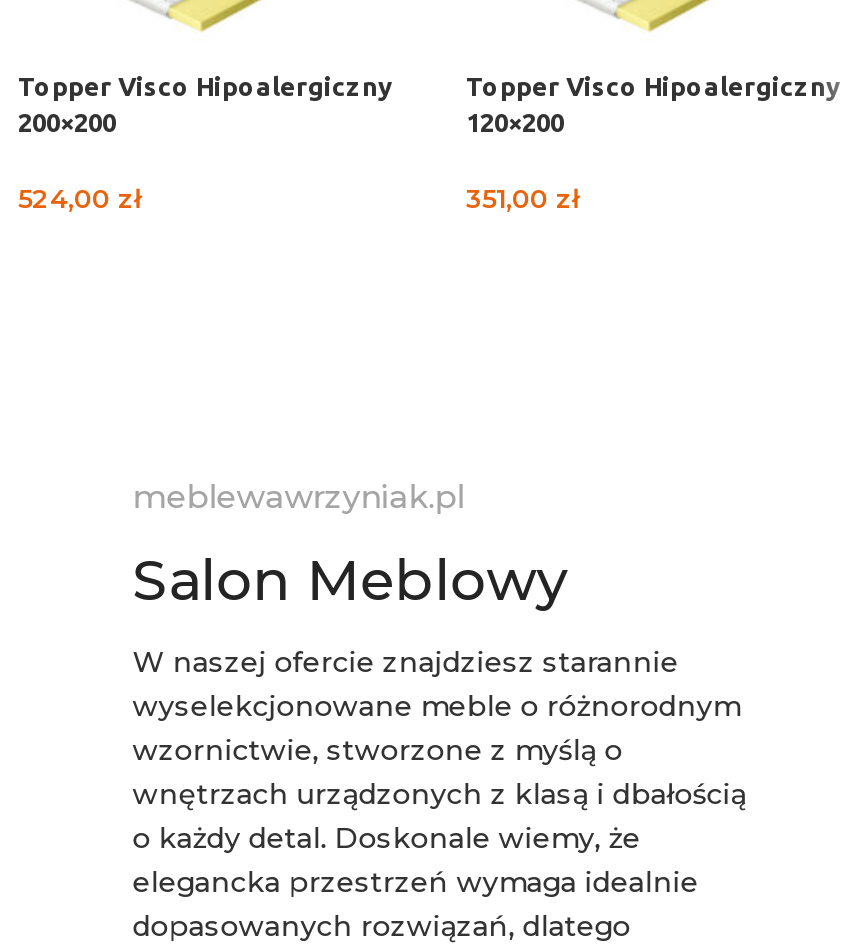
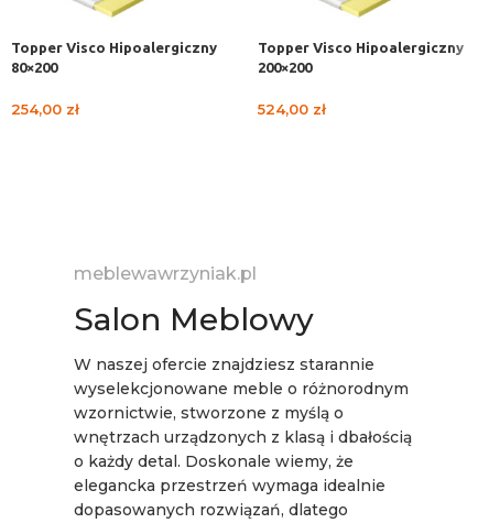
[18,108,116,136] 200×200 -> [11,60,57,75] 80×200
[466,108,564,136] 120×200 -> [258,60,312,75] 200×200
[18,182,142,214] 524,00 zł -> [11,100,79,118] 254,00 zł
[466,182,580,214] 351,00 zł -> [258,100,326,118] 524,00 zł

